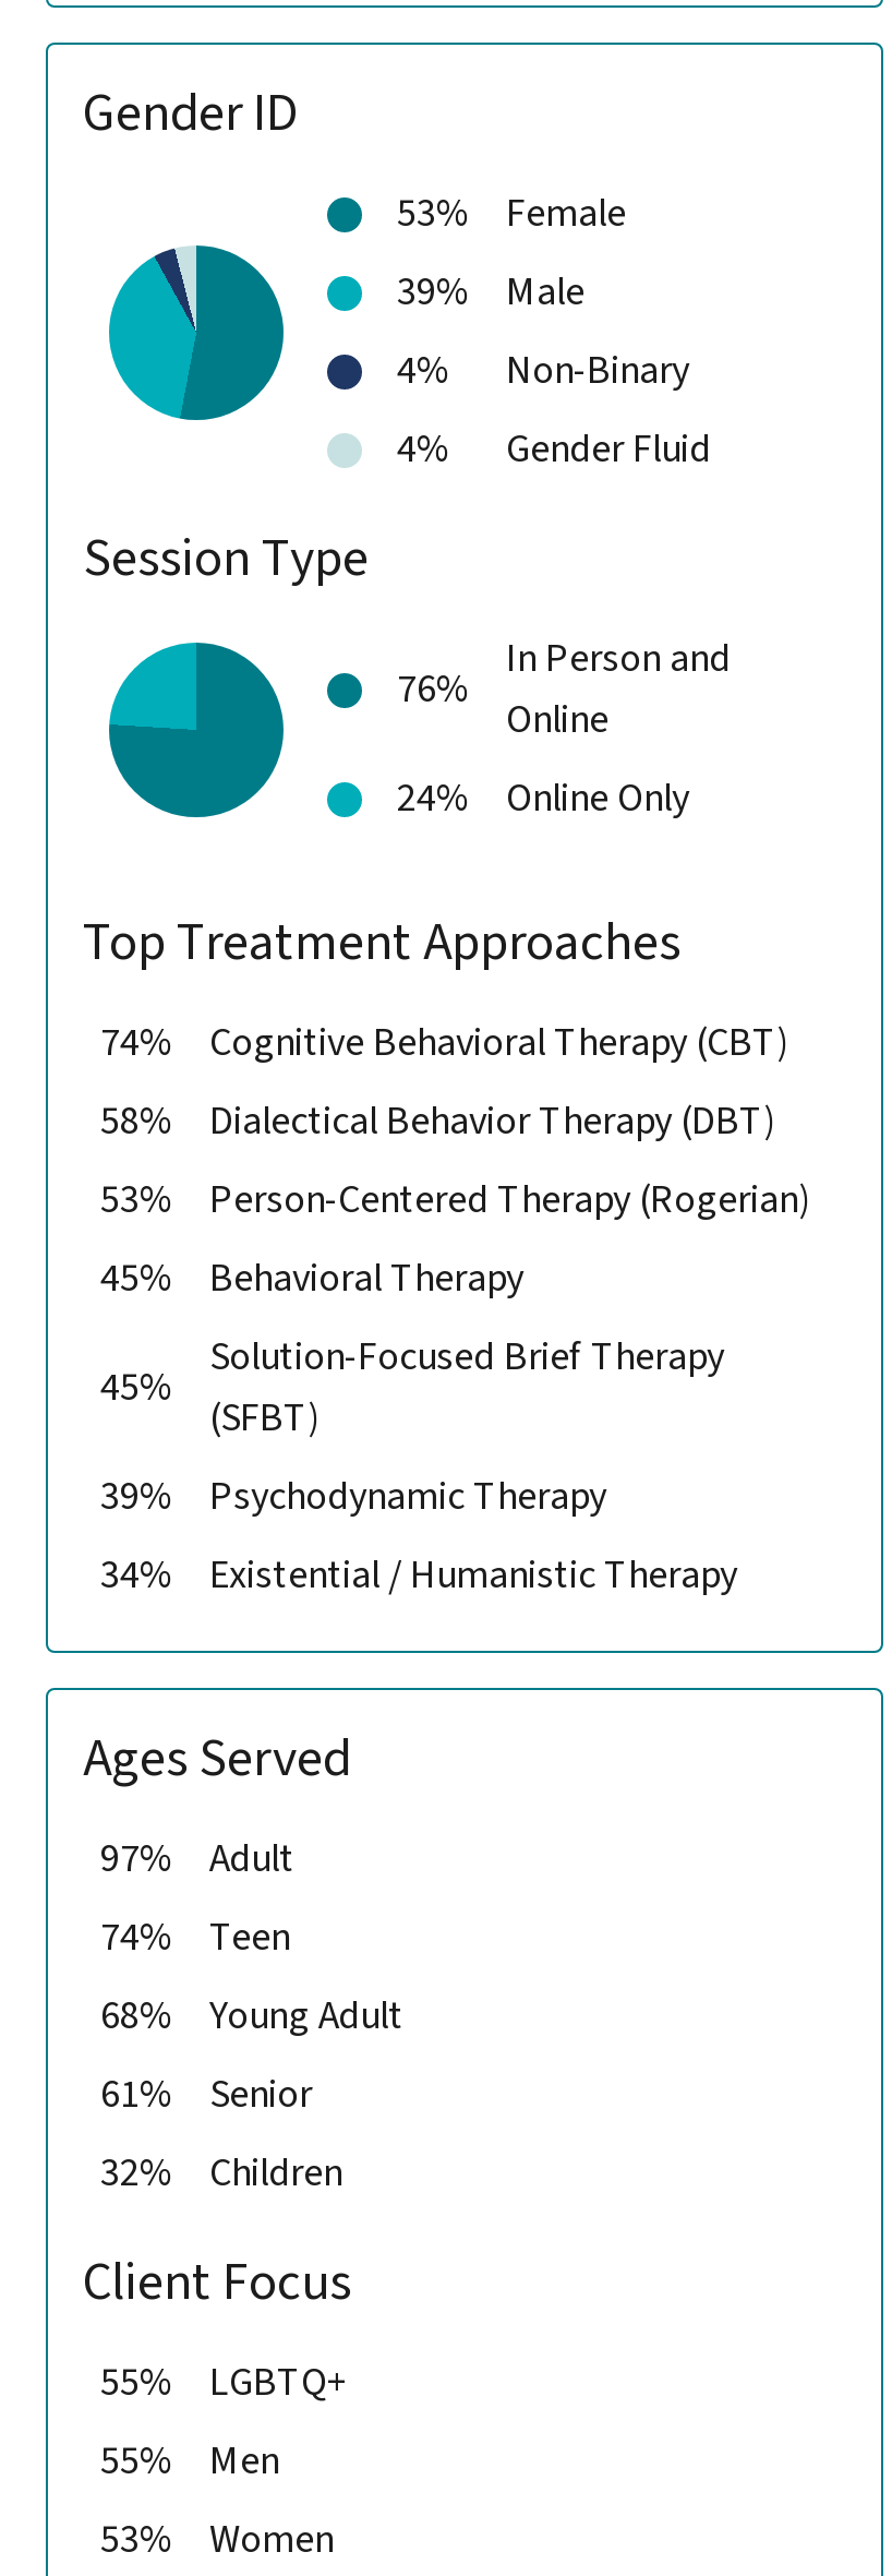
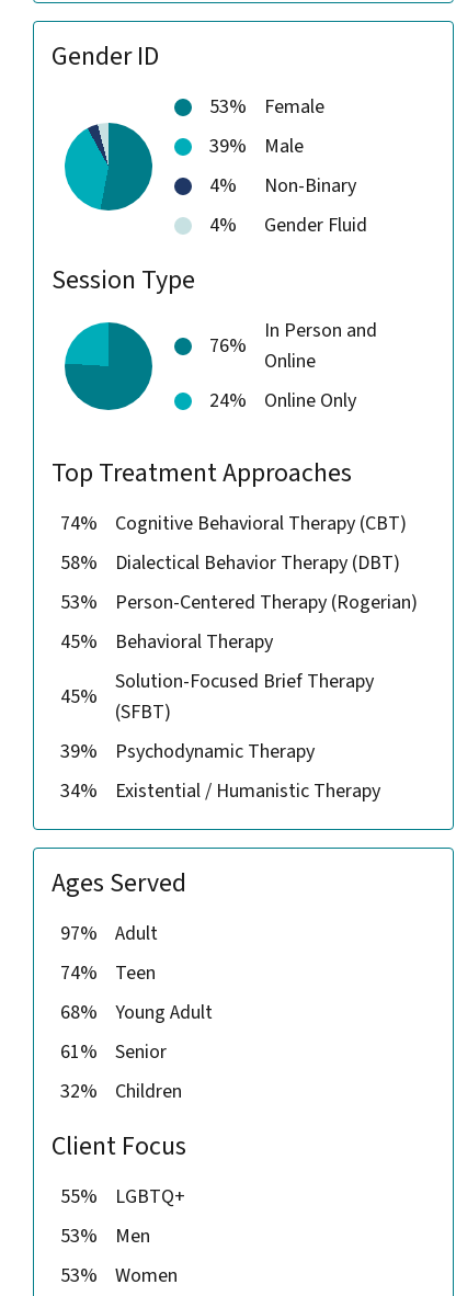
[100,2434,279,2488] 55% Men -> [60,1223,150,1250] 53% Men

